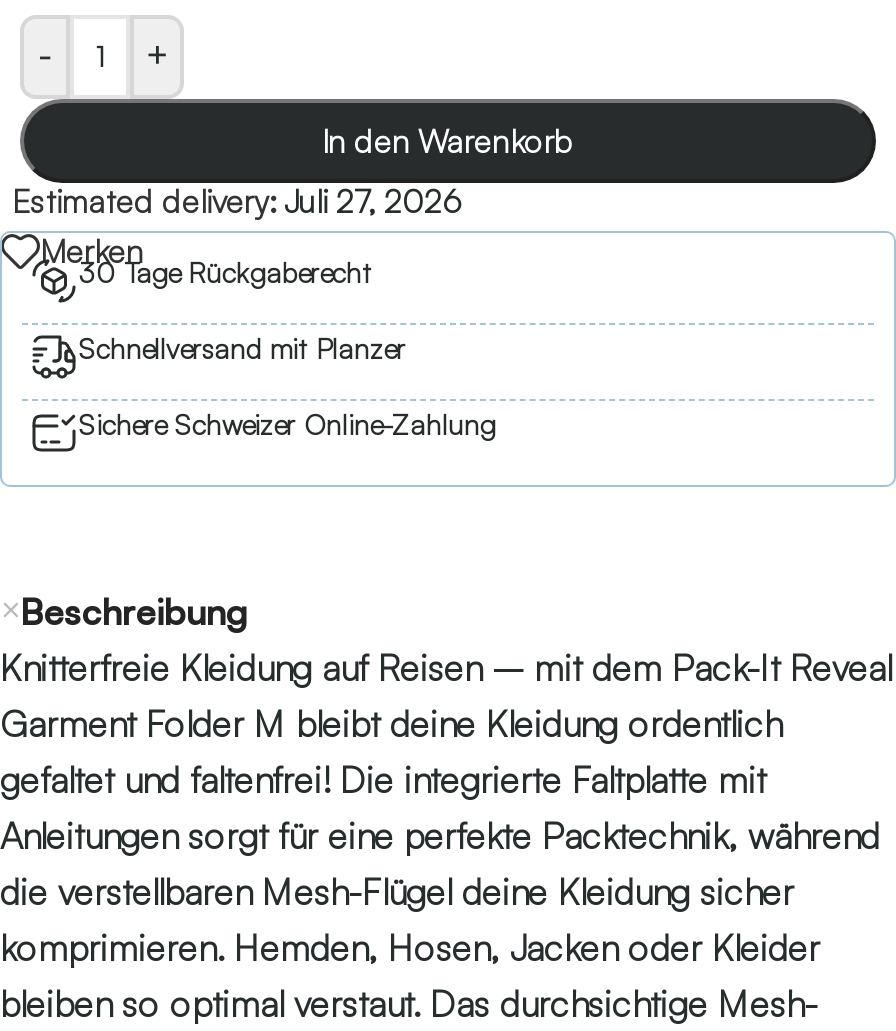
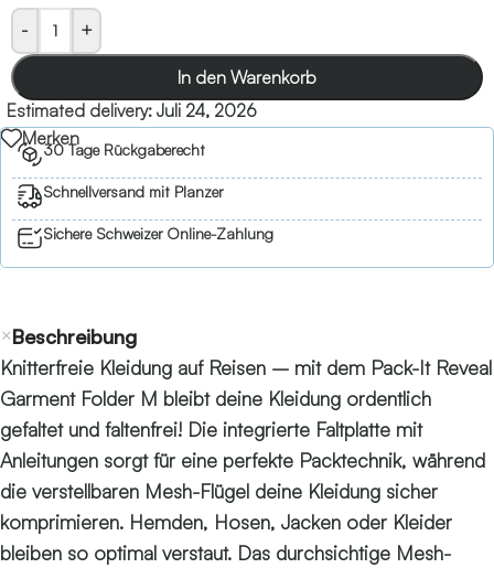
[12,180,462,220] Estimated delivery:Juli 27, 2026 -> [7,99,257,121] Estimated delivery:Juli 24, 2026

